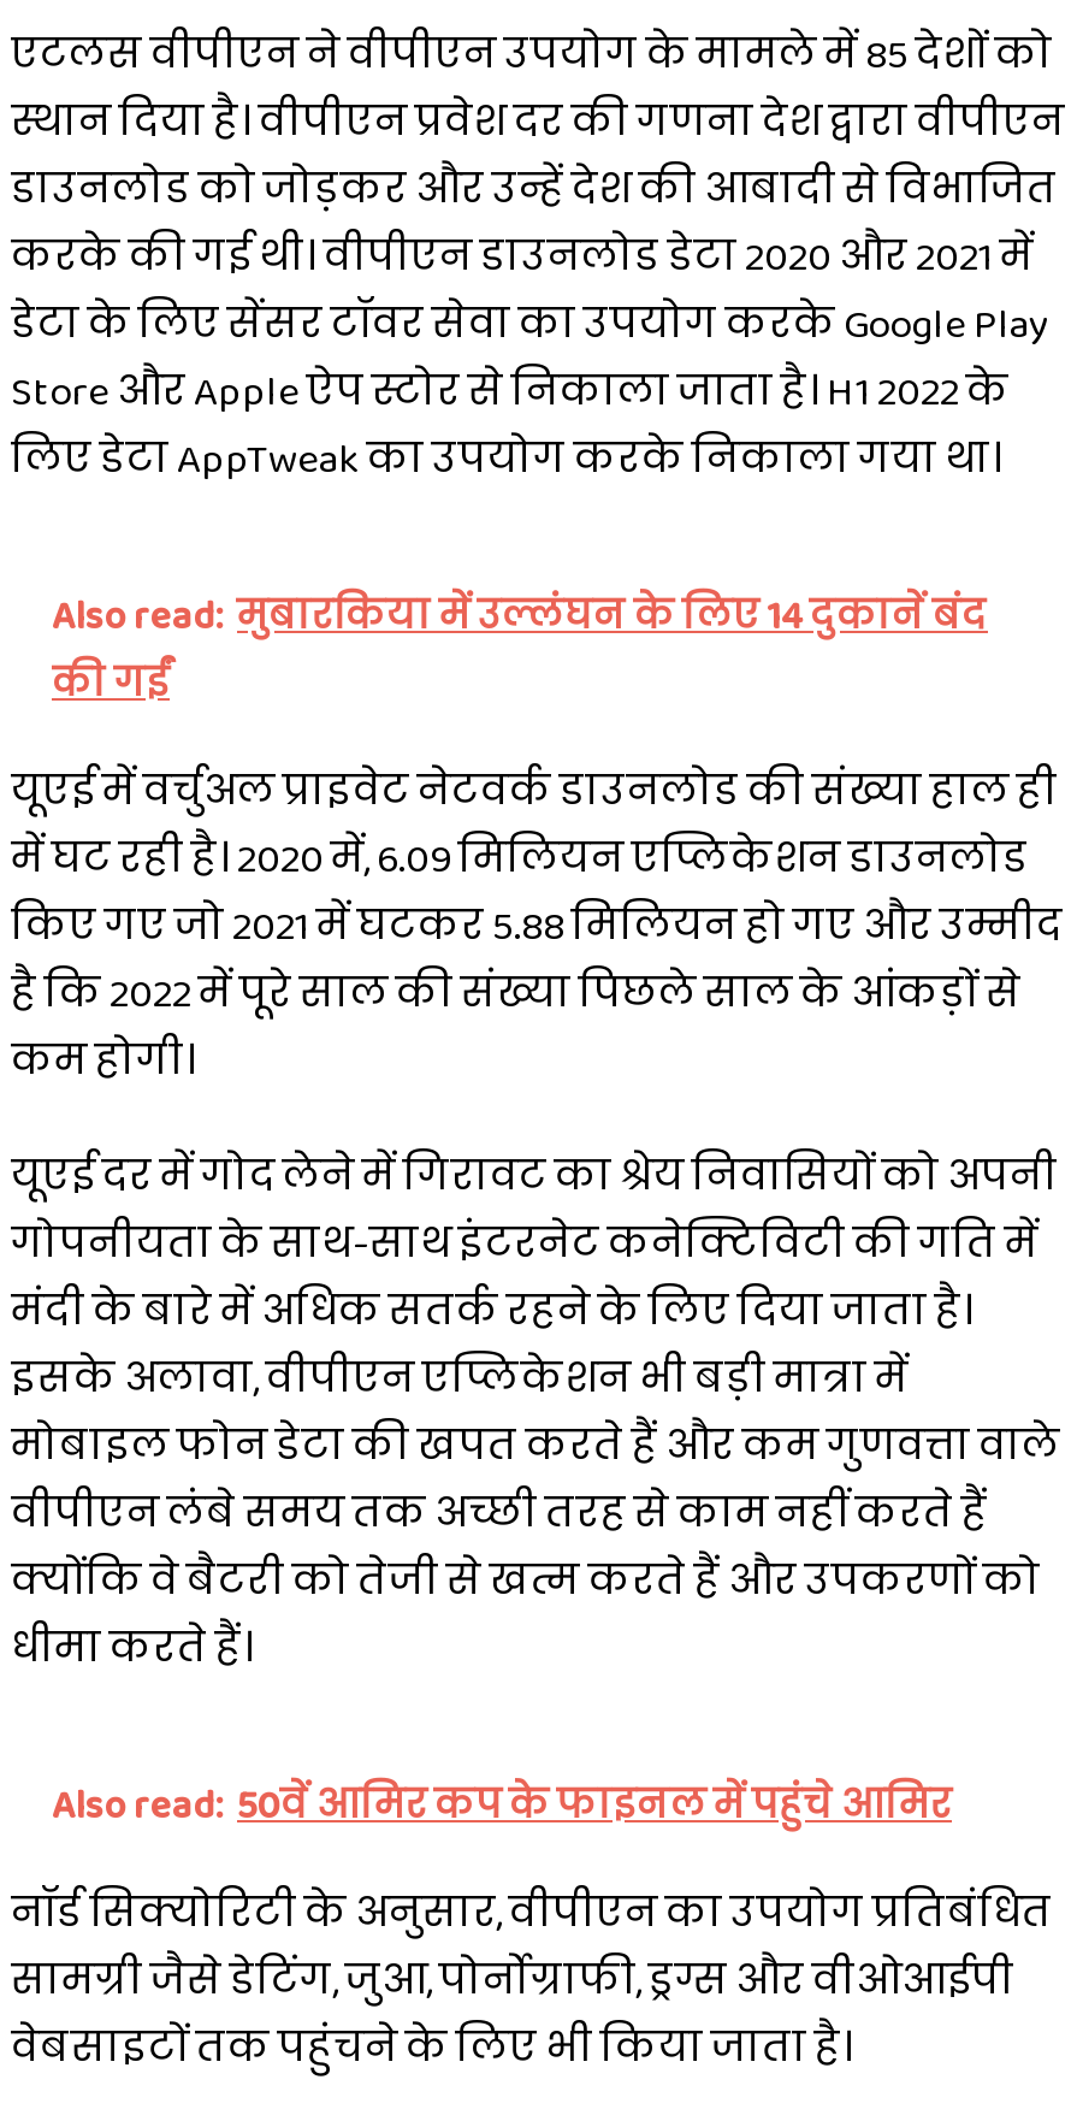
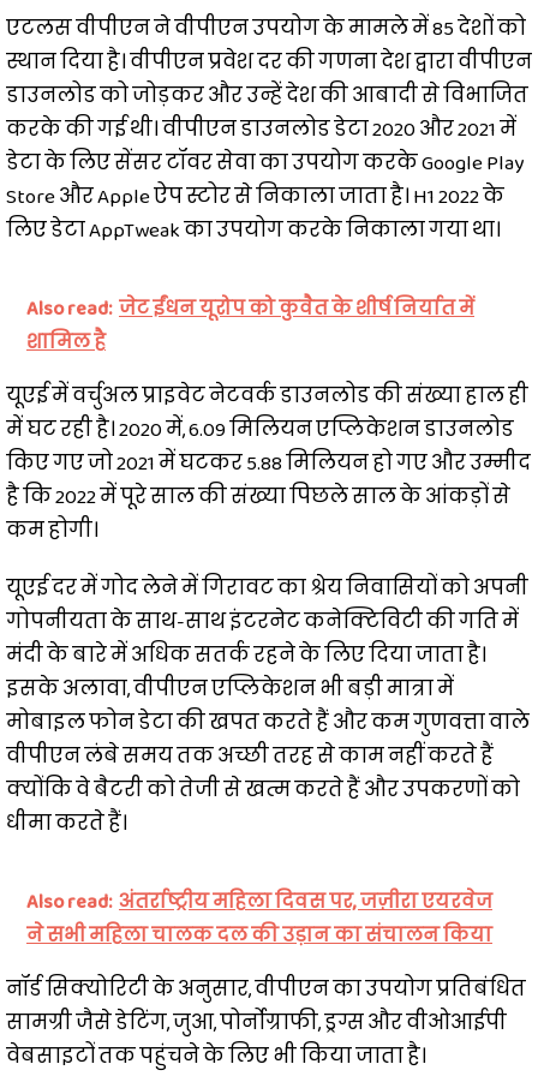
[52,587,988,709] Also read: मुबारकिया में उल्लंघन के लिए 14 दुकानें बंद | की गईं -> [26,294,474,355] Also read: जेट ईंधन यूरोप को कुवैत के शीर्ष निर्यात में | शामिल है
[52,1776,952,1831] Also read: 50वें आमिर कप के फाइनल में पहुंचे आमिर -> [26,887,492,948] Also read: अंतर्राष्ट्रीय महिला दिवस पर, जज़ीरा एयरवेज | ने सभी महिला चालक दल की उड़ान का संचालन किया

